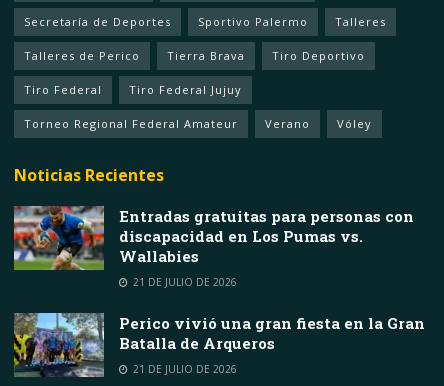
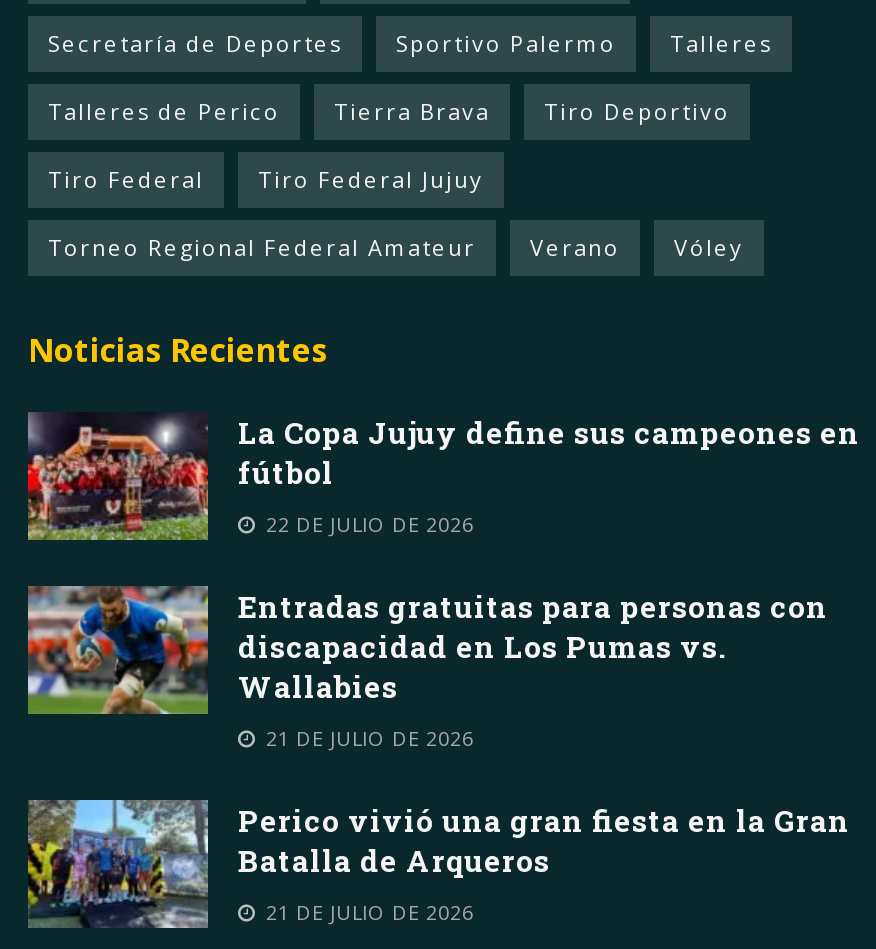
none -> [26,411,860,542] [image] | La Copa Jujuy define sus campeones en | fútbol | 22 DE JULIO DE 2026

